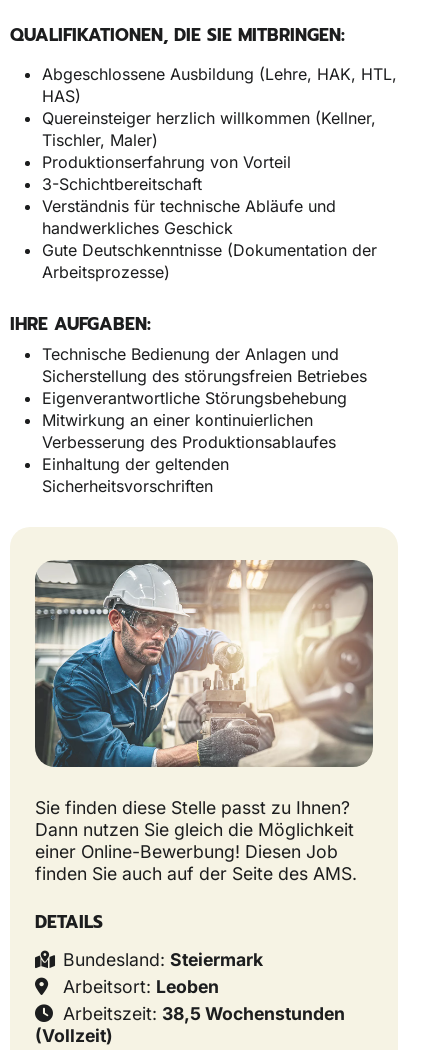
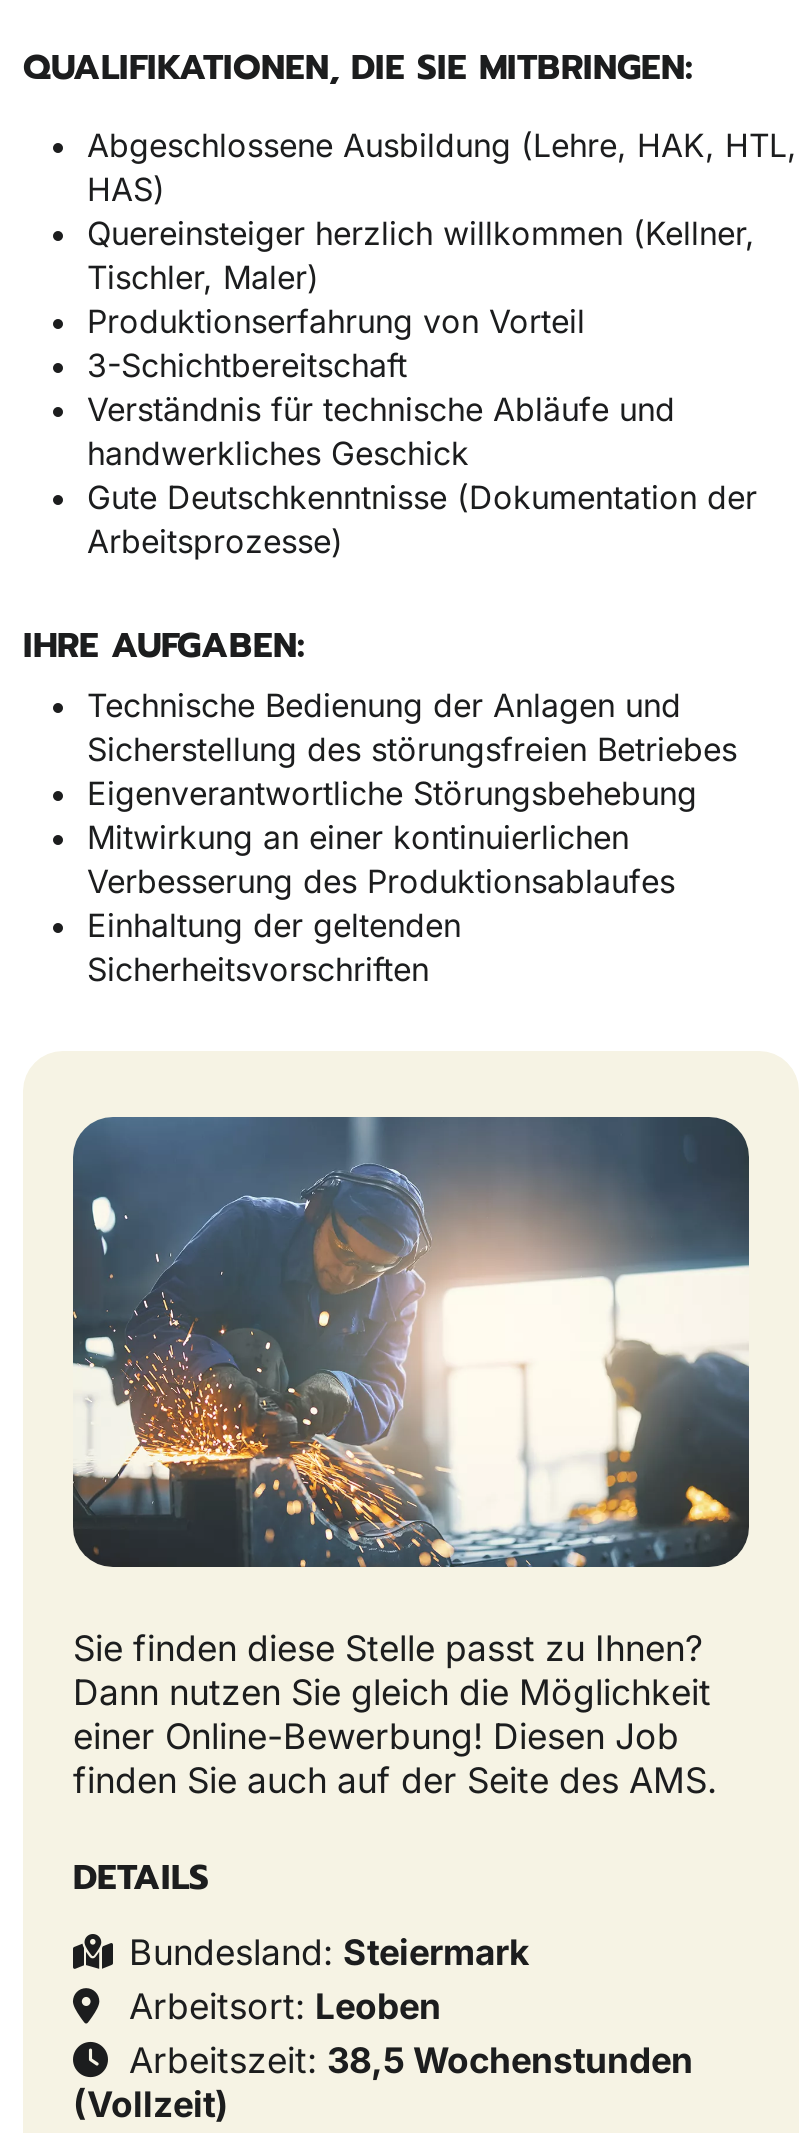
[34,559,374,767] [image] -> [73,1115,749,1569] [image]

